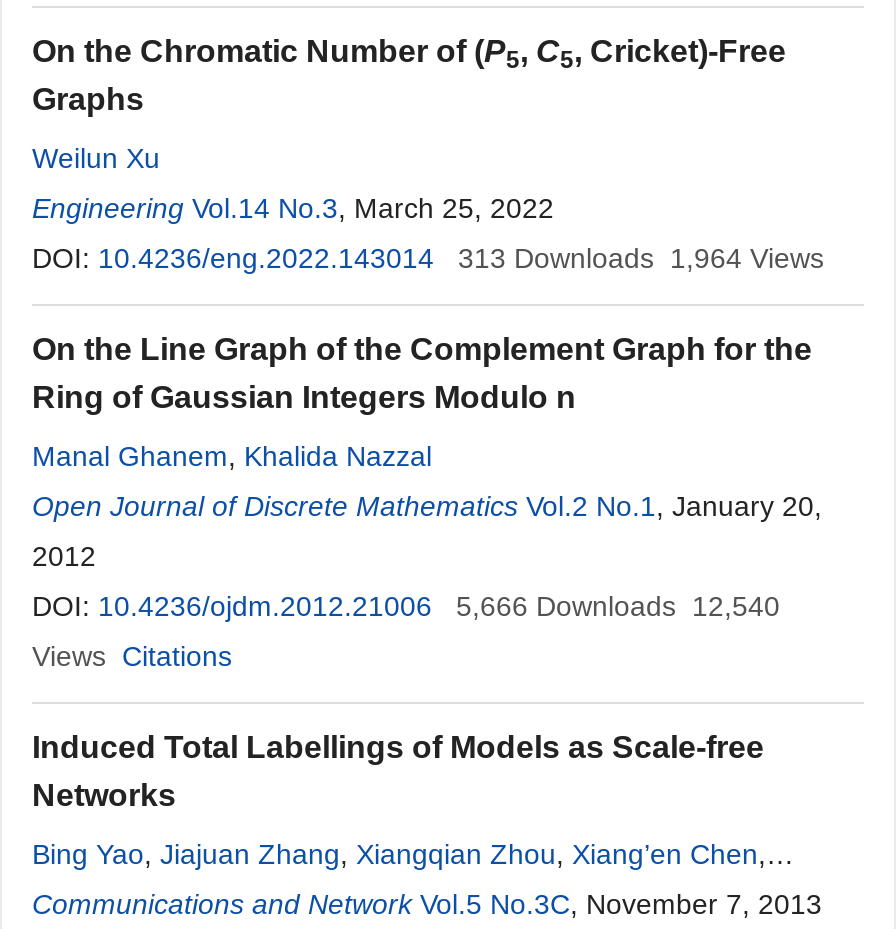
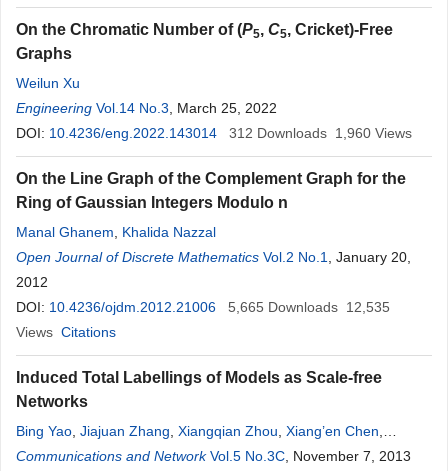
[458,242,824,274] 313 Downloads 1,964 Views -> [229,125,412,141] 312 Downloads 1,960 Views
[32,590,780,622] DOI: 10.4236/ojdm.2012.21006 5,666 Downloads 12,540 -> [16,299,390,315] DOI: 10.4236/ojdm.2012.21006 5,665 Downloads 12,535

